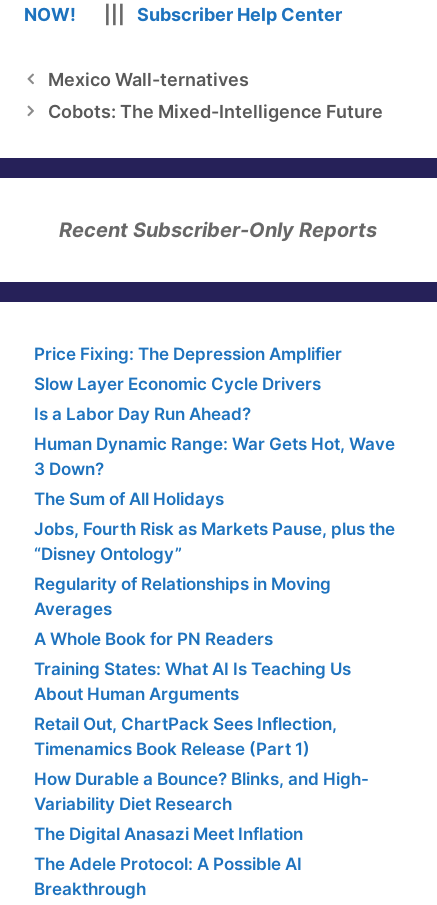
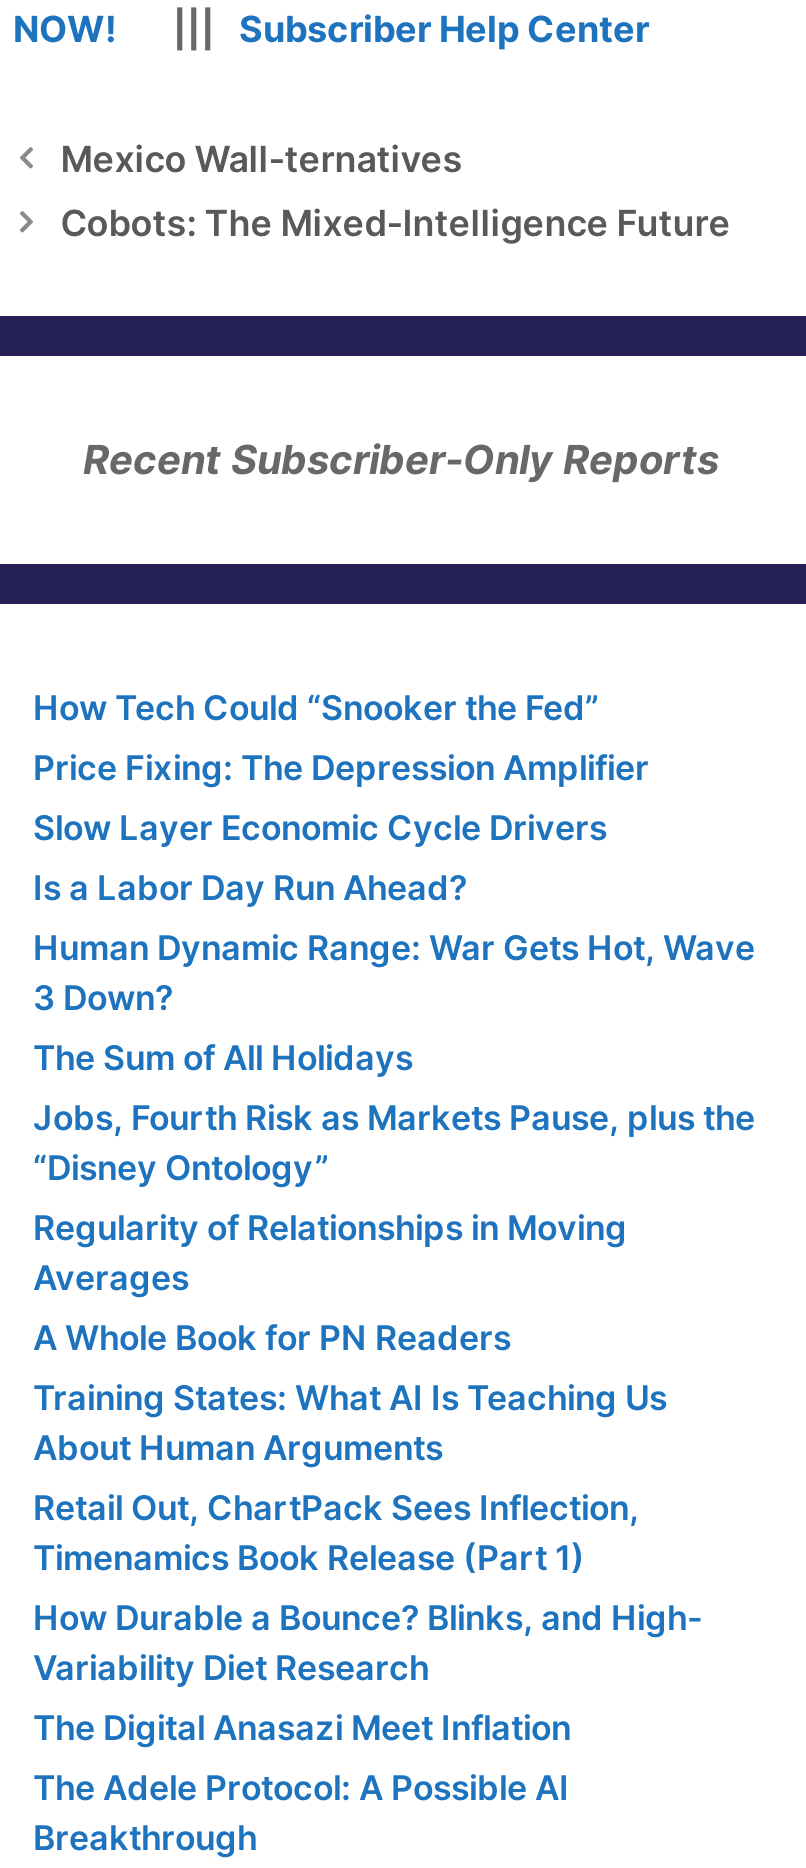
none -> [33,688,599,728] How Tech Could “Snooker the Fed”

